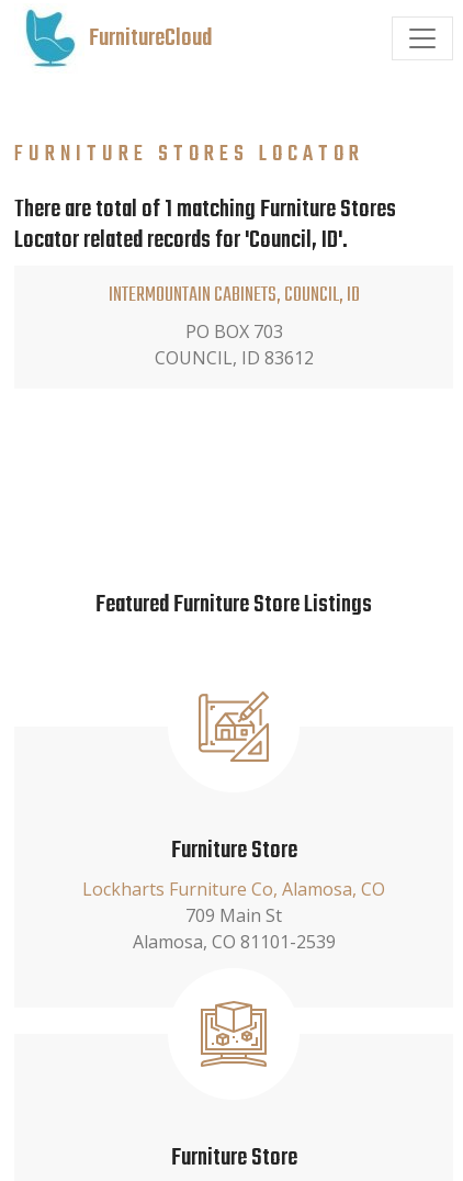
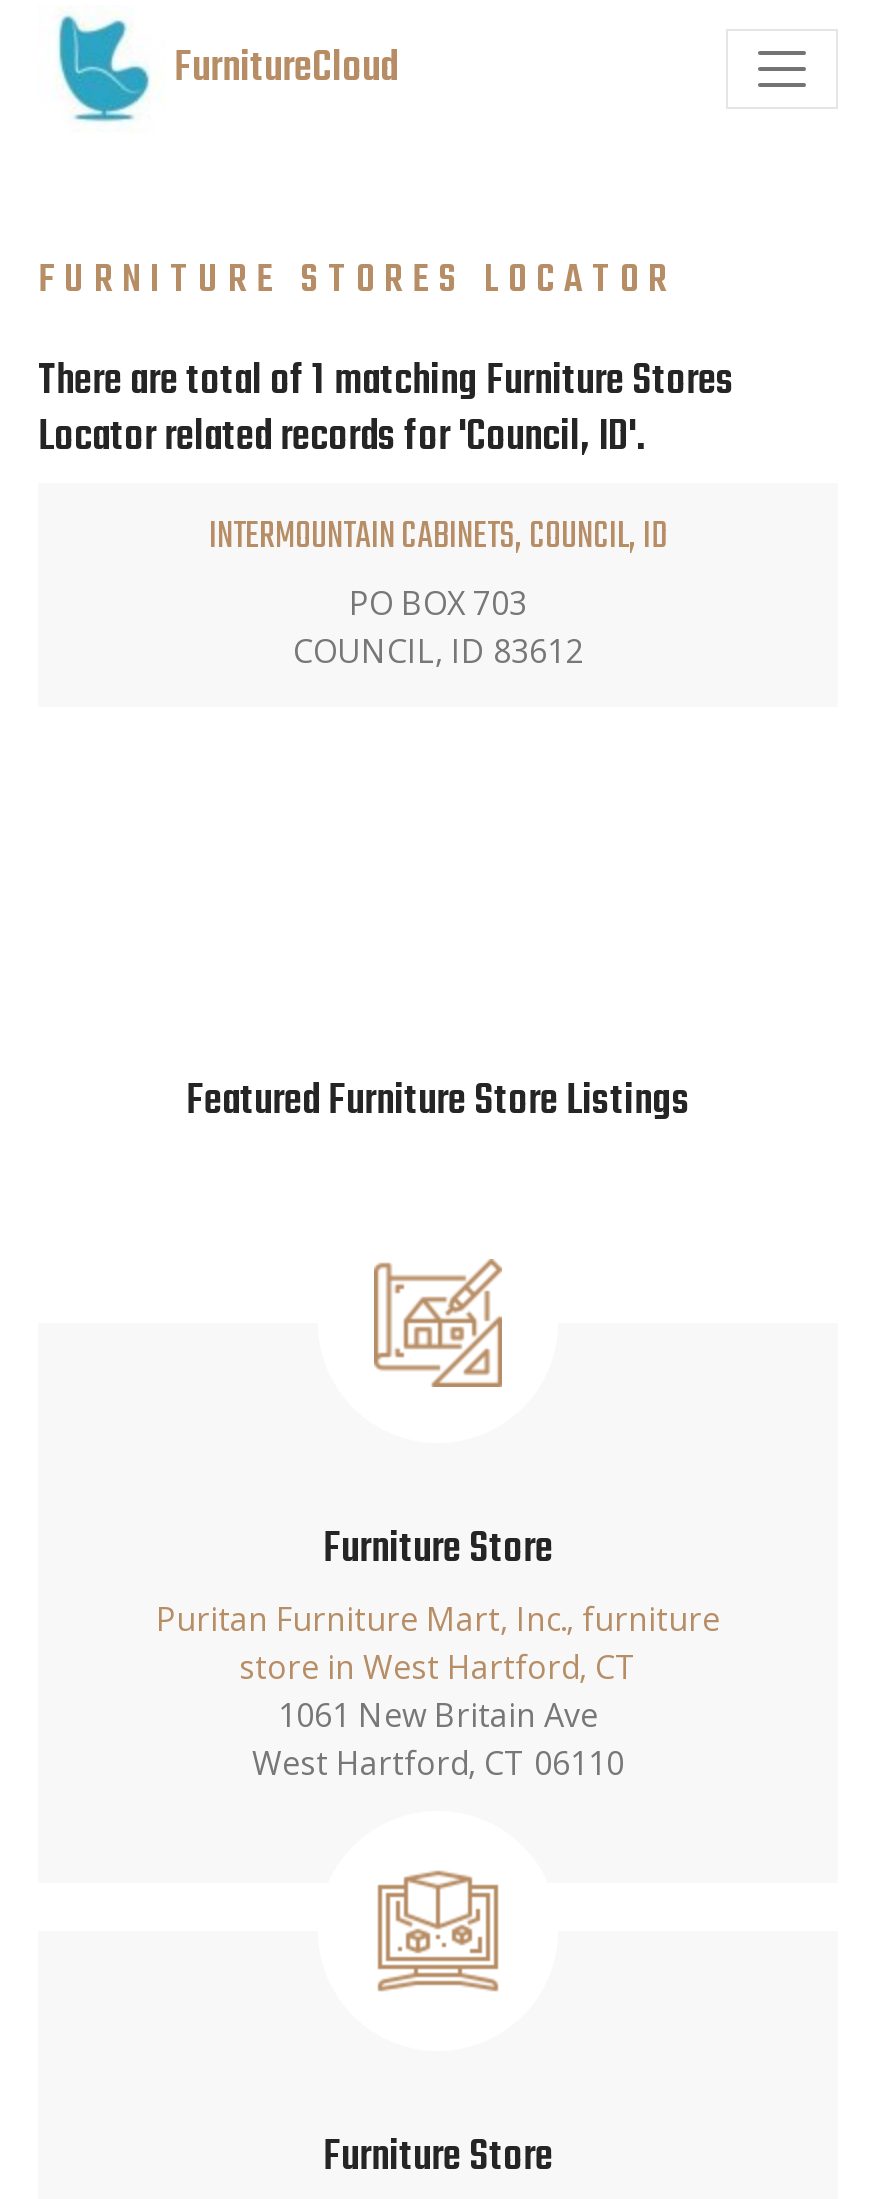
[82,877,385,954] Lockharts Furniture Co, Alamosa, CO | 709 Main St | Alamosa, CO 81101-2539 -> [156,1597,720,1785] Puritan Furniture Mart, Inc., furniture | store in West Hartford, CT | 1061 New Britain Ave | West Hartford, CT 06110

